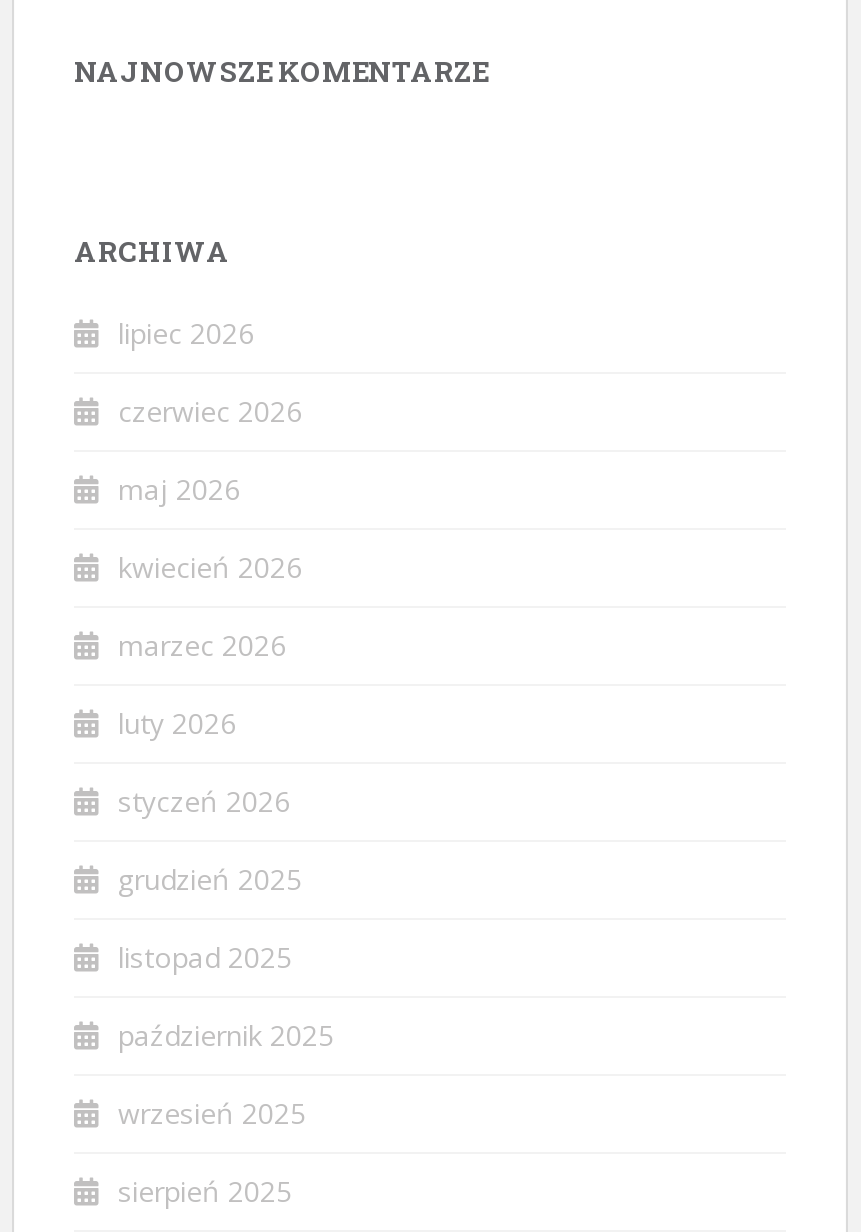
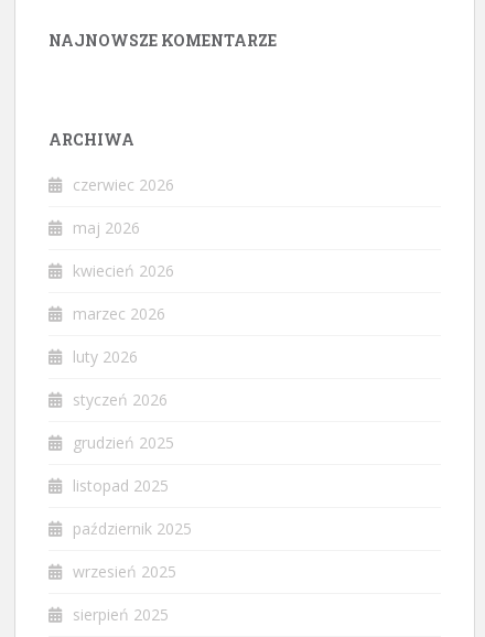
[118,313,254,351] lipiec 2026 -> none

